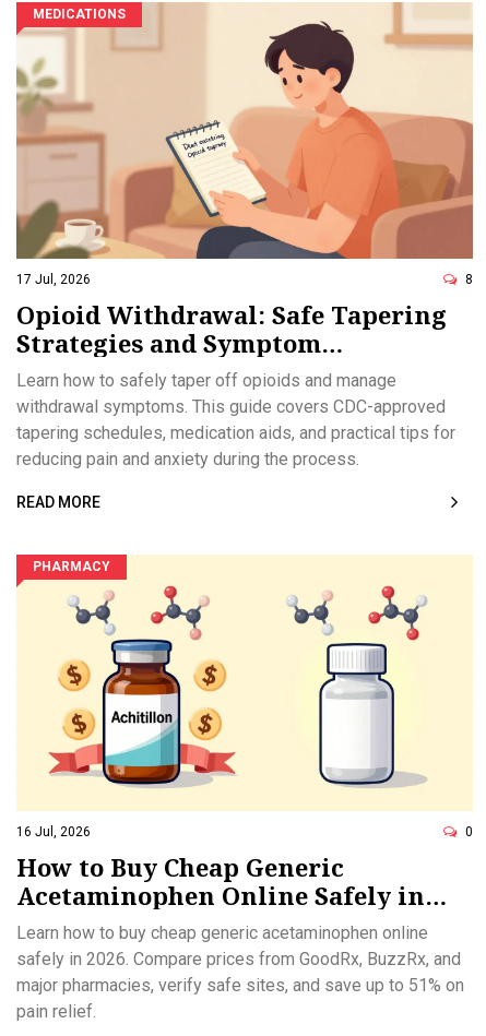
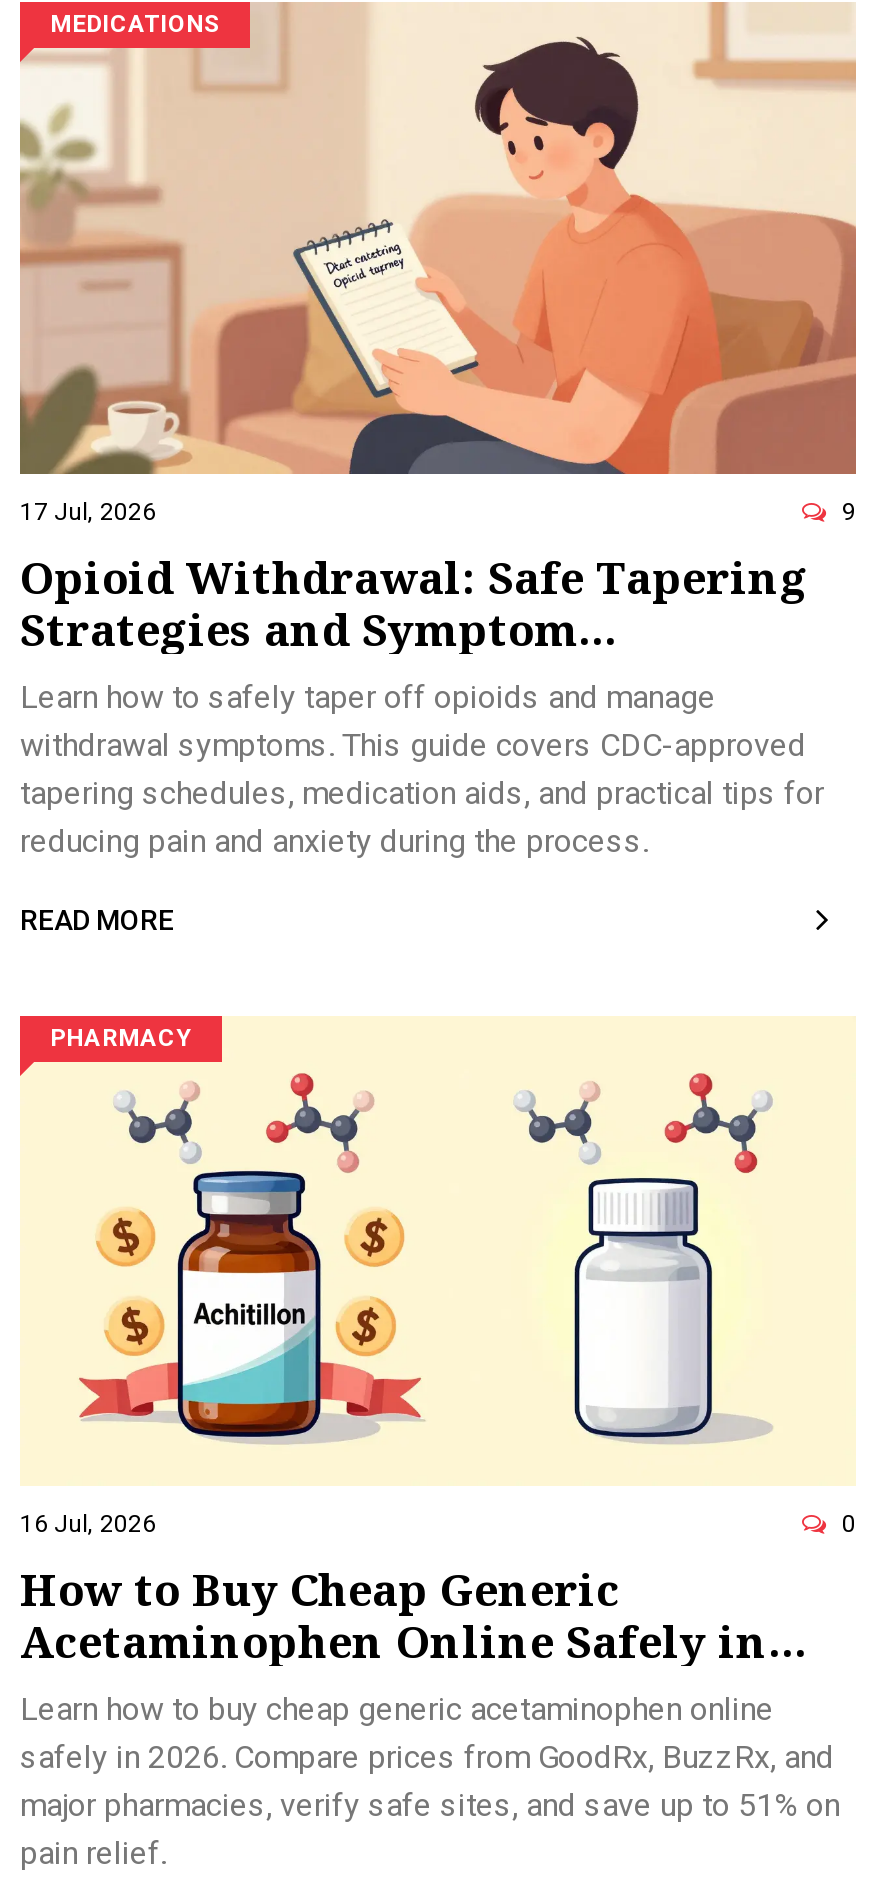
[465,272,473,287] 8 -> [842,496,856,524] 9

